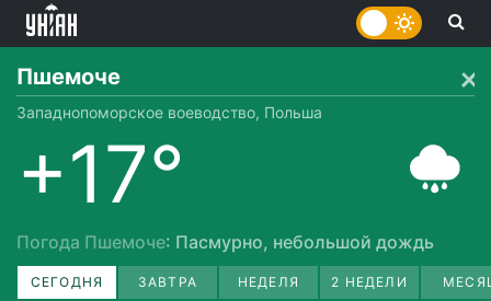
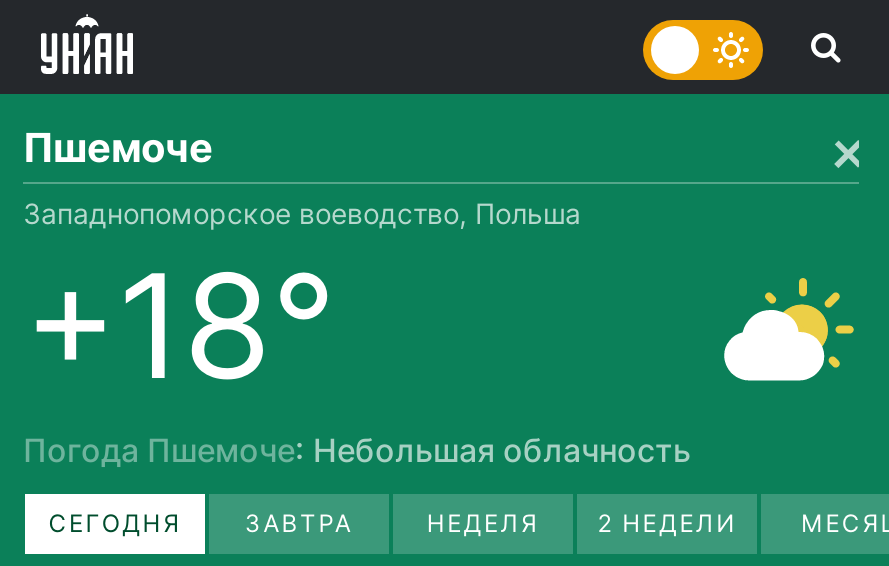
[16,126,471,253] [image] | +17° | Погода Пшемоче: Пасмурно, небольшой дождь -> [23,238,855,470] [image] | +18° | Погода Пшемоче: Небольшая облачность

